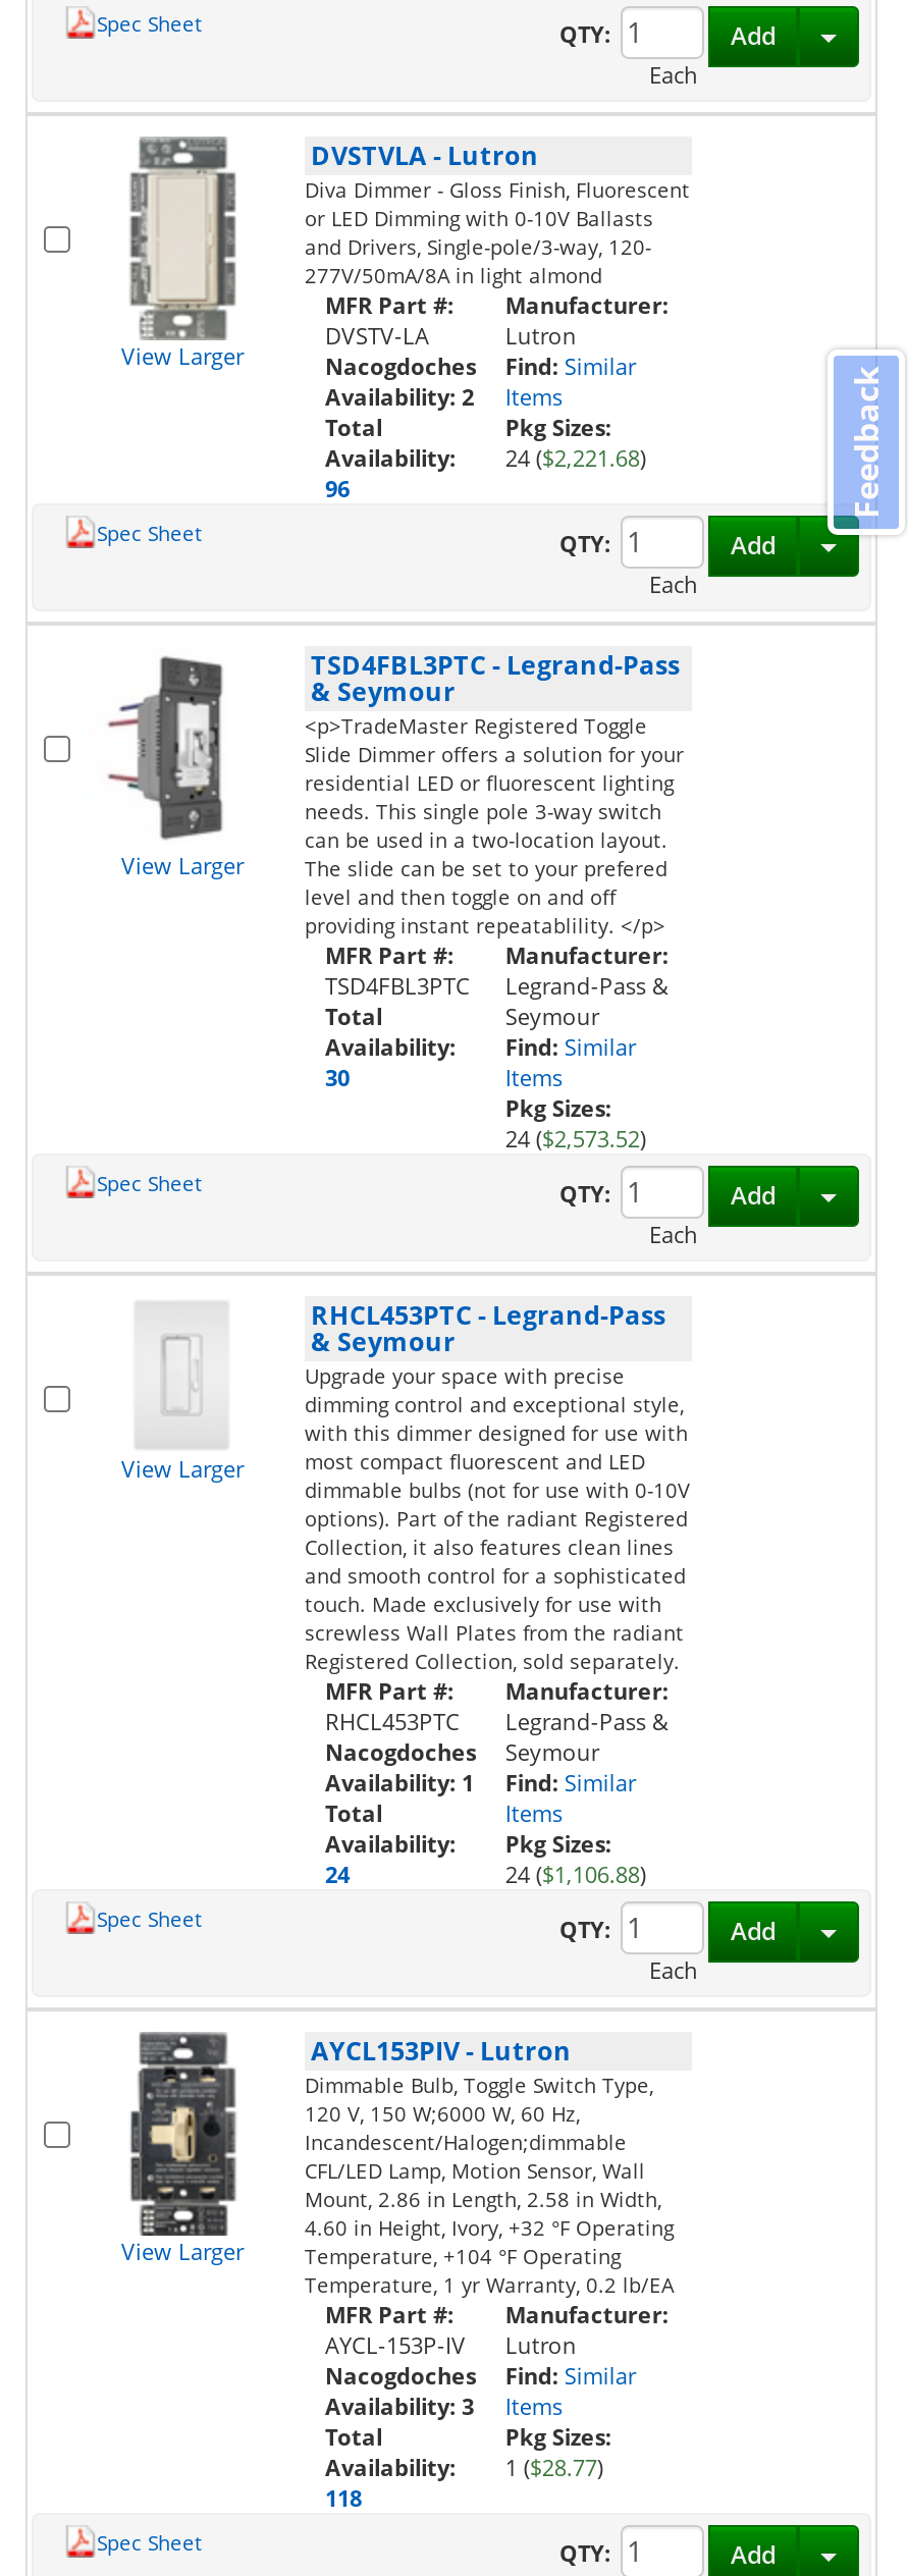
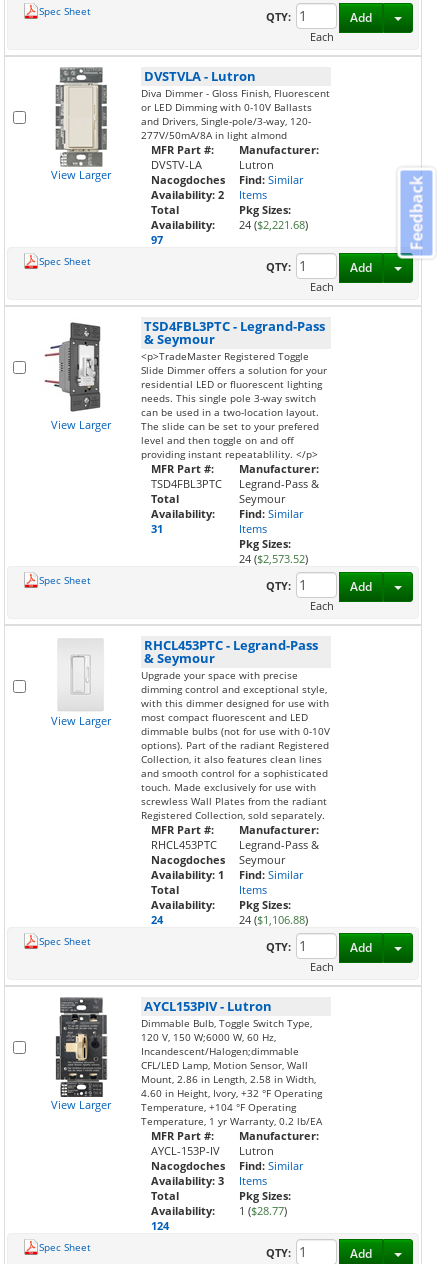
[325,473,350,503] 96 -> [151,232,163,247] 97
[325,1062,350,1092] 30 -> [151,521,163,536] 31
[325,2482,362,2513] 118 -> [151,1218,169,1233] 124

